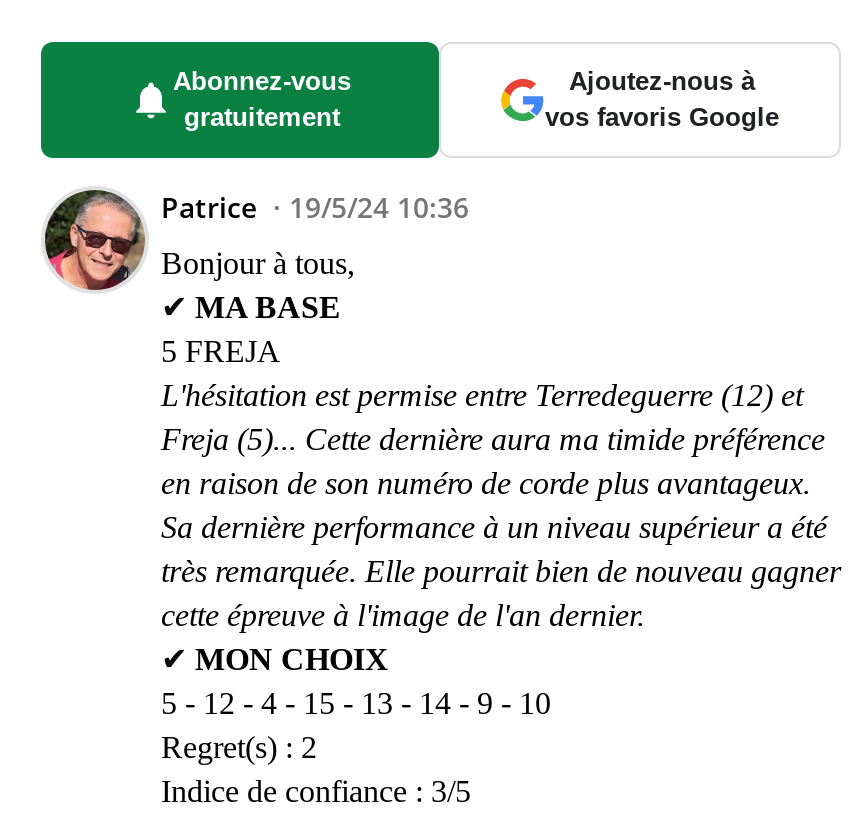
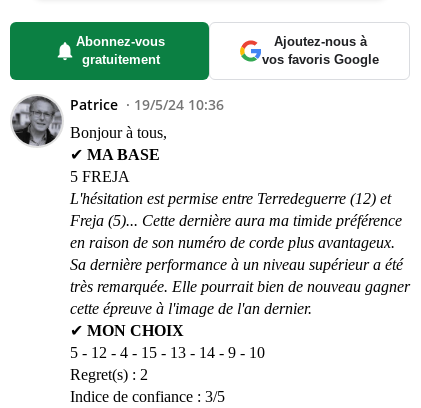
[45,190,143,290] [image] -> [12,96,62,145] [image]

